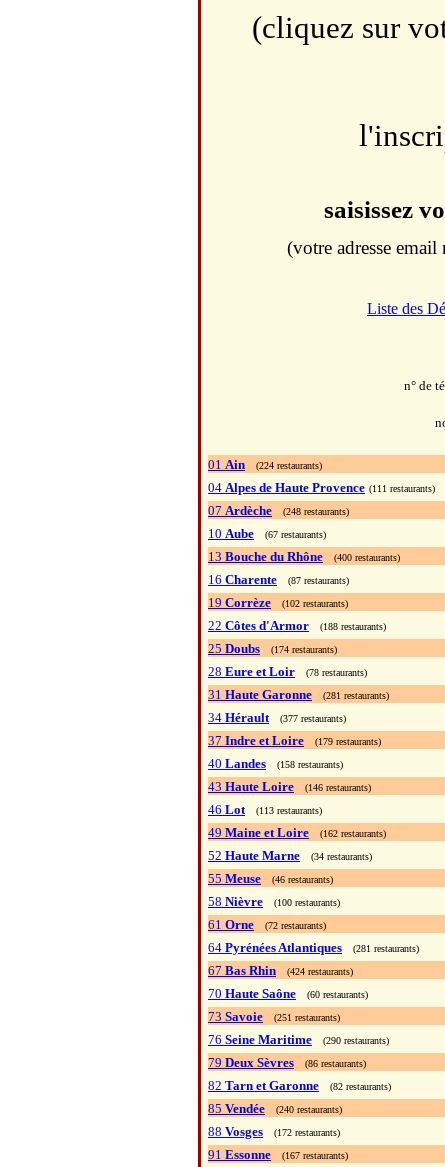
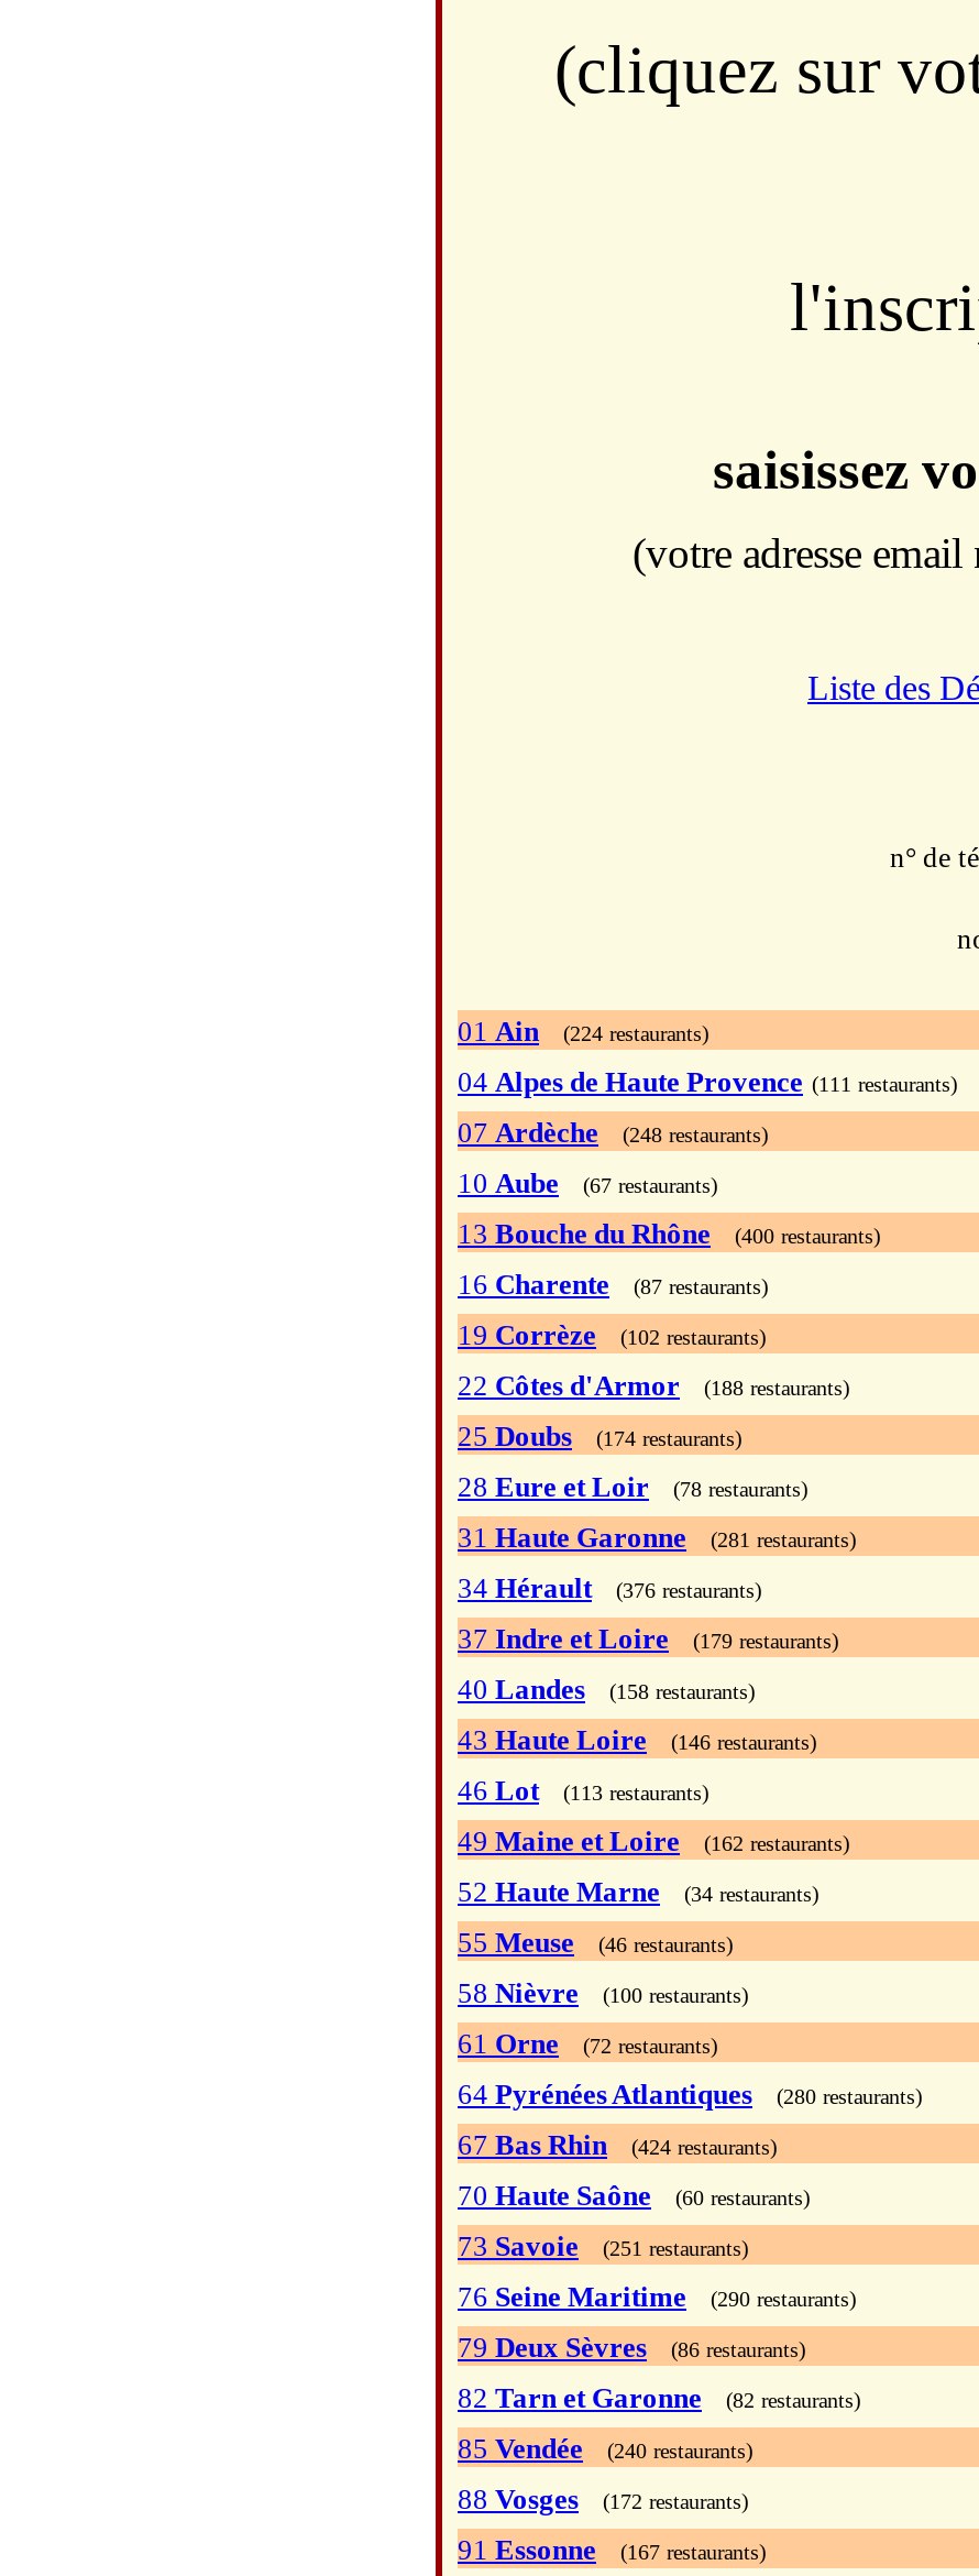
[208,710,346,725] 34 Hérault (377 restaurants) -> [458,1571,761,1604] 34 Hérault (376 restaurants)
[208,940,419,955] 64 Pyrénées Atlantiques (281 restaurants) -> [458,2078,922,2111] 64 Pyrénées Atlantiques (280 restaurants)

